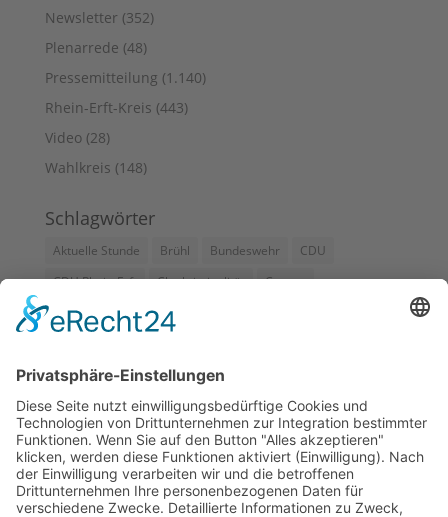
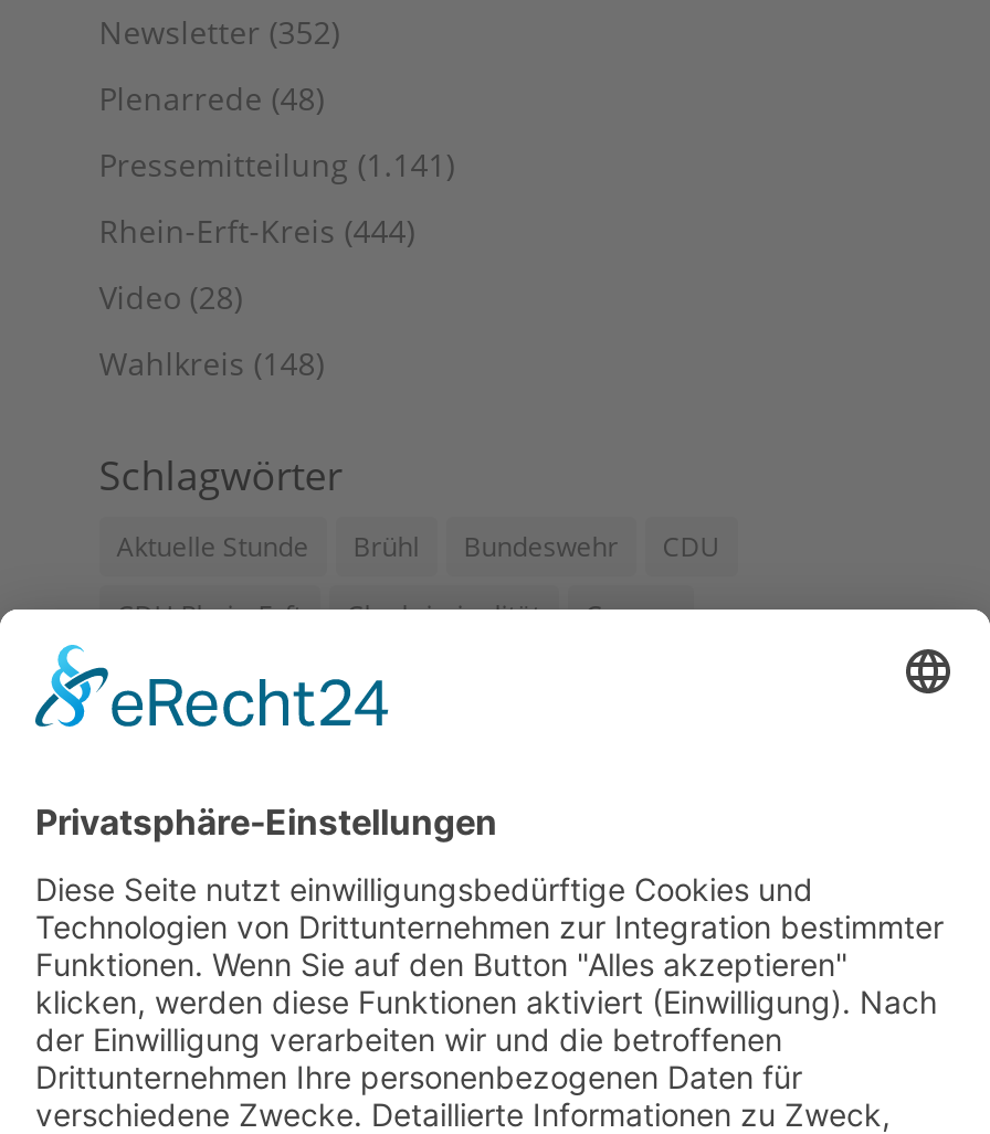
[45,68,206,87] Pressemitteilung (1.140) -> [99,144,455,186] Pressemitteilung (1.141)
[45,98,188,117] Rhein-Erft-Kreis (443) -> [99,210,415,252] Rhein-Erft-Kreis (444)

